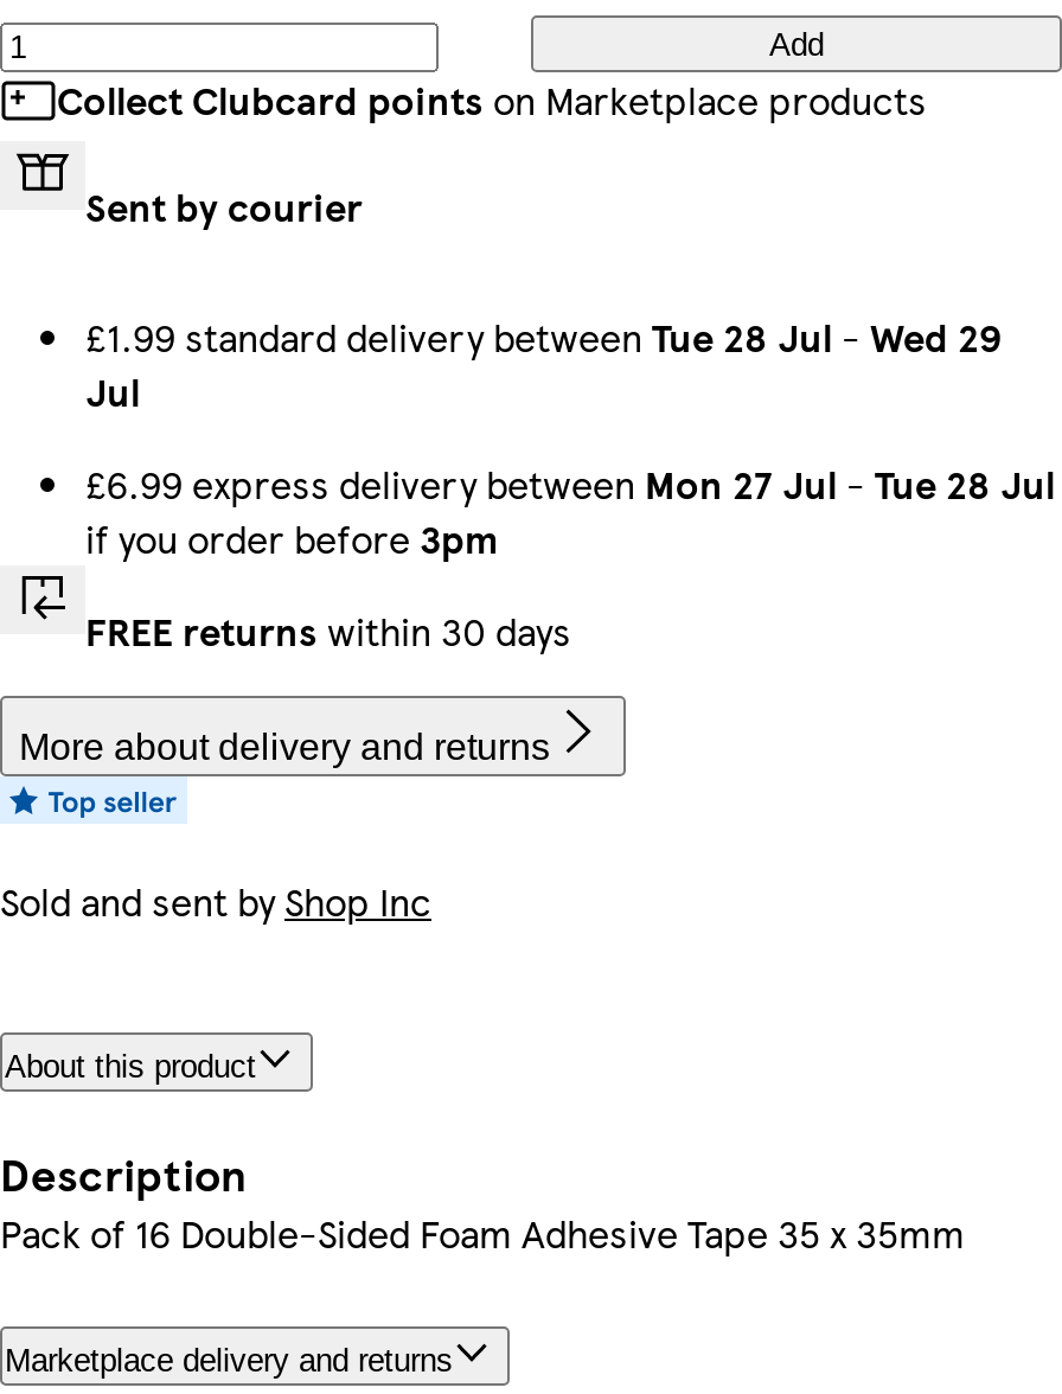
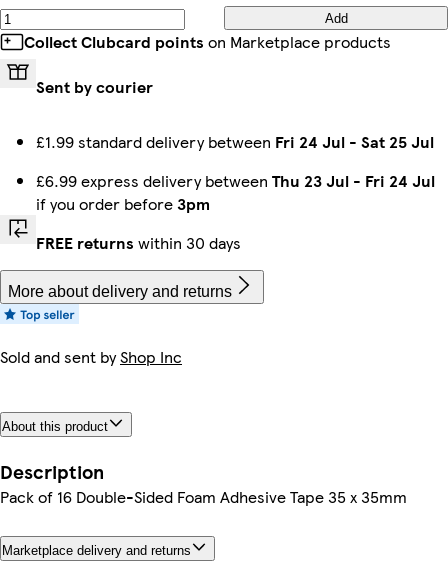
[85,310,1000,419] £1.99 standard delivery between Tue 28 Jul - Wed 29 | Jul -> [36,130,434,153] £1.99 standard delivery between Fri 24 Jul - Sat 25 Jul
[85,457,1055,512] £6.99 express delivery between Mon 27 Jul - Tue 28 Jul -> [36,169,435,192] £6.99 express delivery between Thu 23 Jul - Fri 24 Jul

